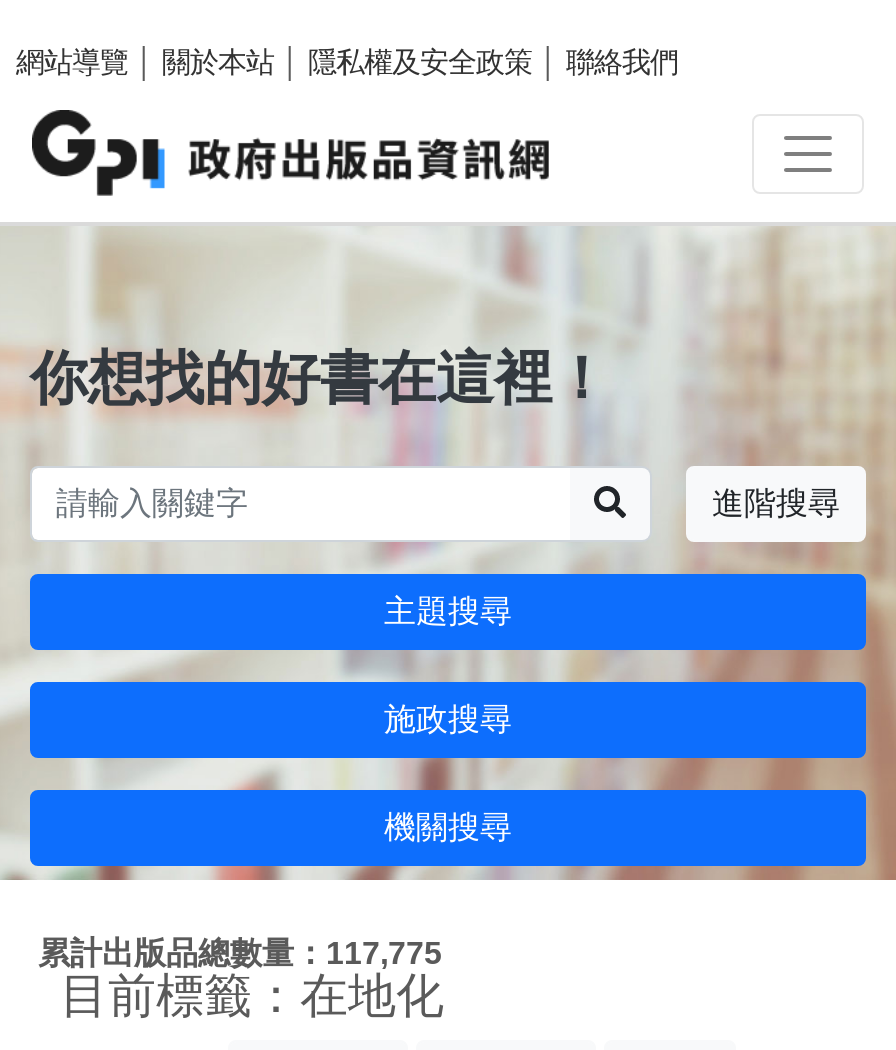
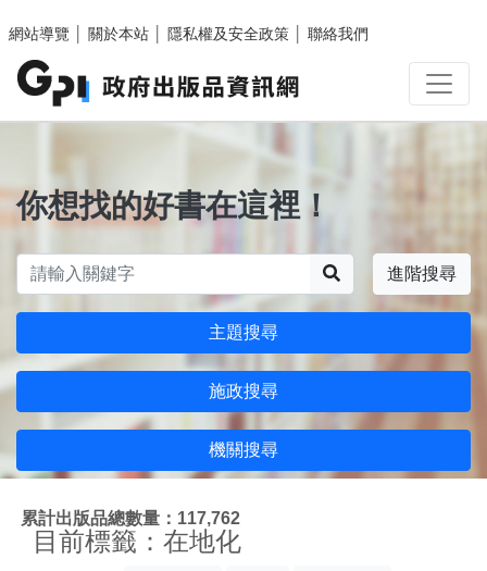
[38,935,442,969] 累計出版品總數量：117,775 -> [21,509,240,527] 累計出版品總數量：117,762

